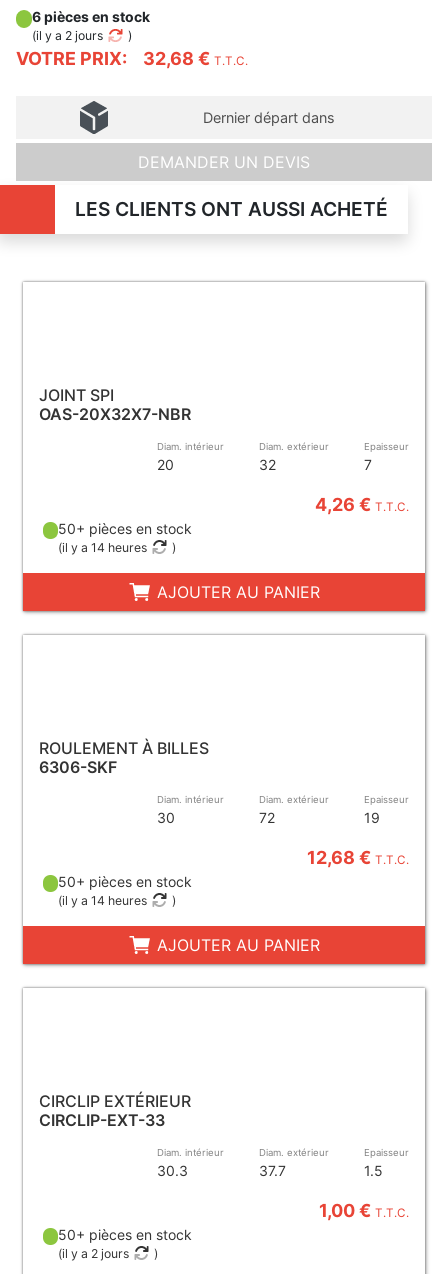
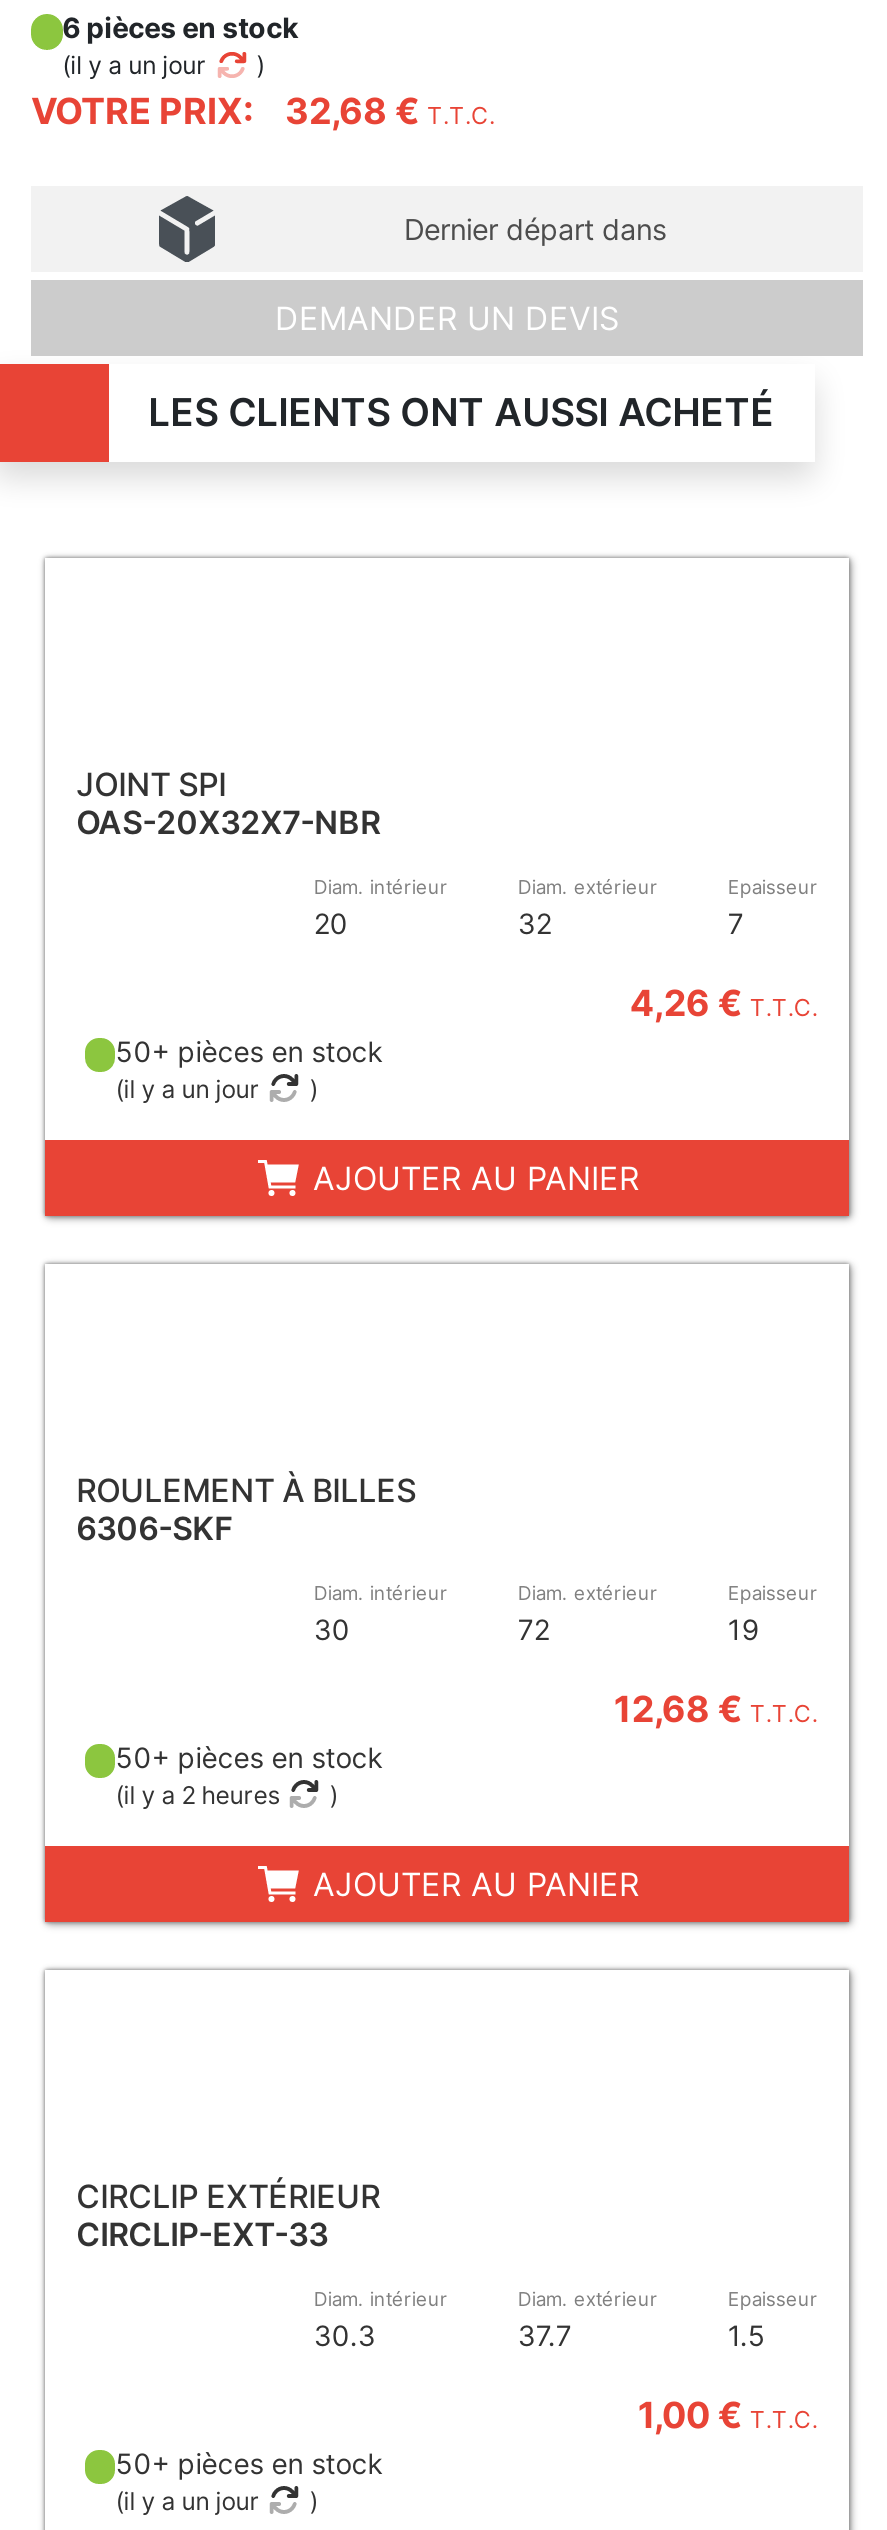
[32,28,103,43] (il y a 2 jours -> [62,50,206,80] (il y a un jour
[58,540,147,555] (il y a 14 heures -> [115,1073,259,1103] (il y a un jour
[58,893,147,908] (il y a 14 heures -> [115,1779,279,1809] (il y a 2 heures
[58,1246,129,1261] (il y a 2 jours -> [115,2485,259,2515] (il y a un jour

